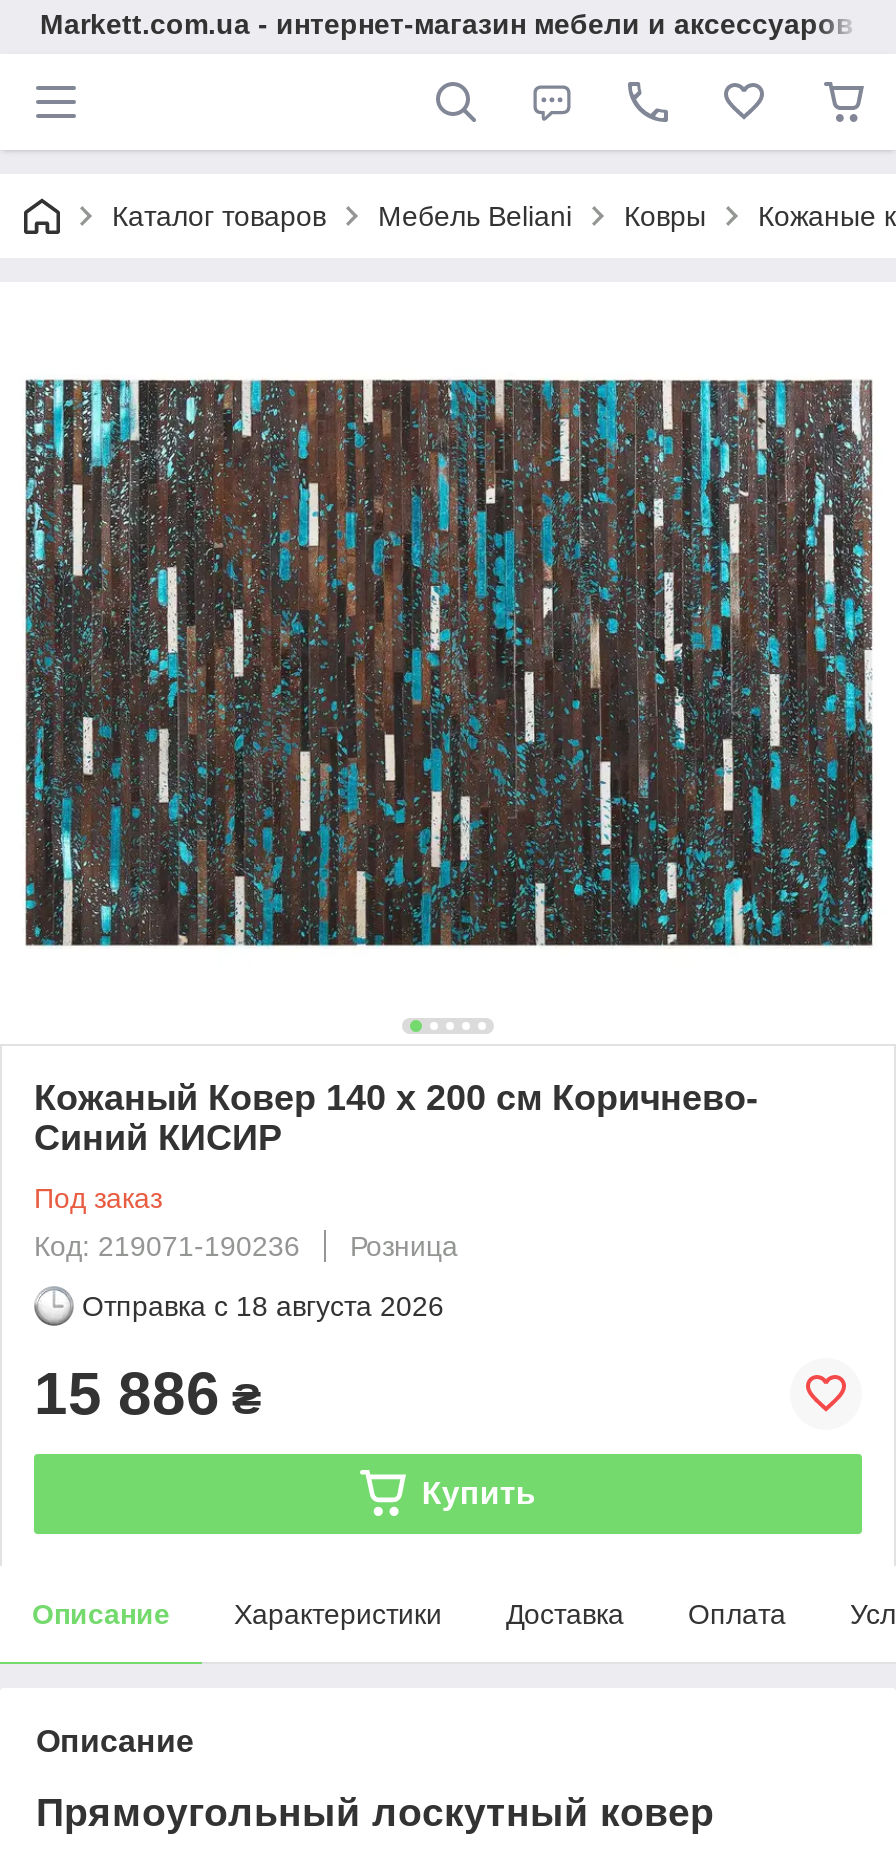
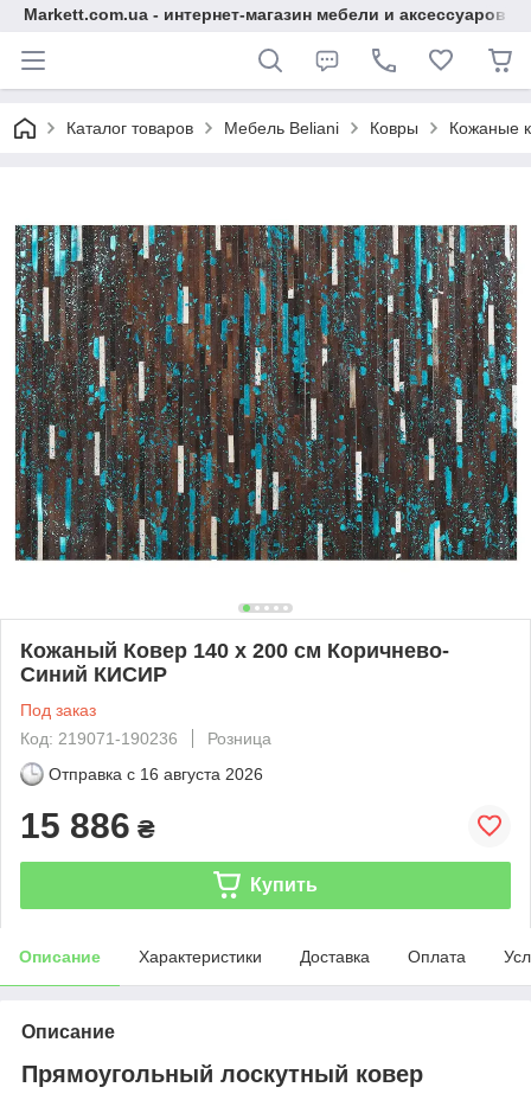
[82,1290,444,1322] Отправка с 18 августа 2026 -> [49,764,263,783] Отправка с 16 августа 2026

